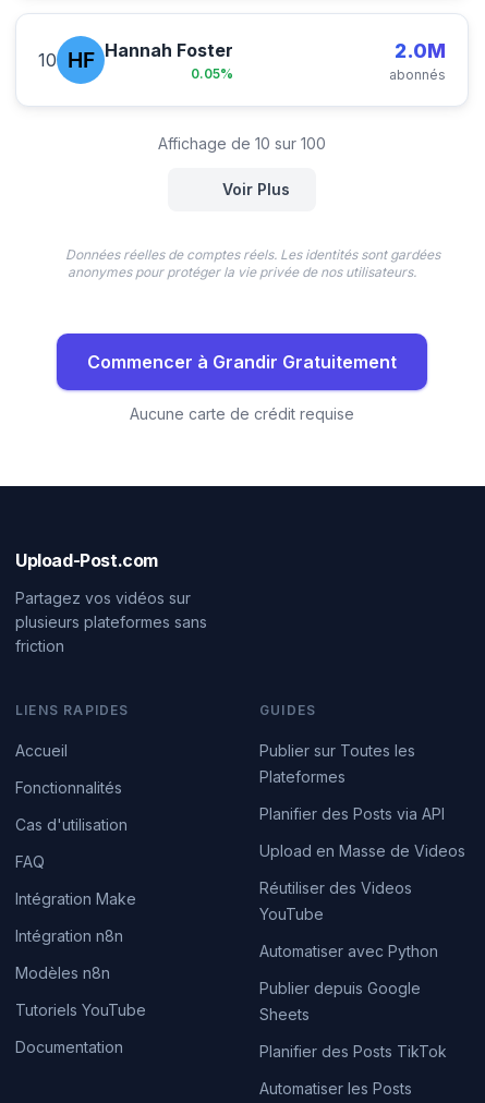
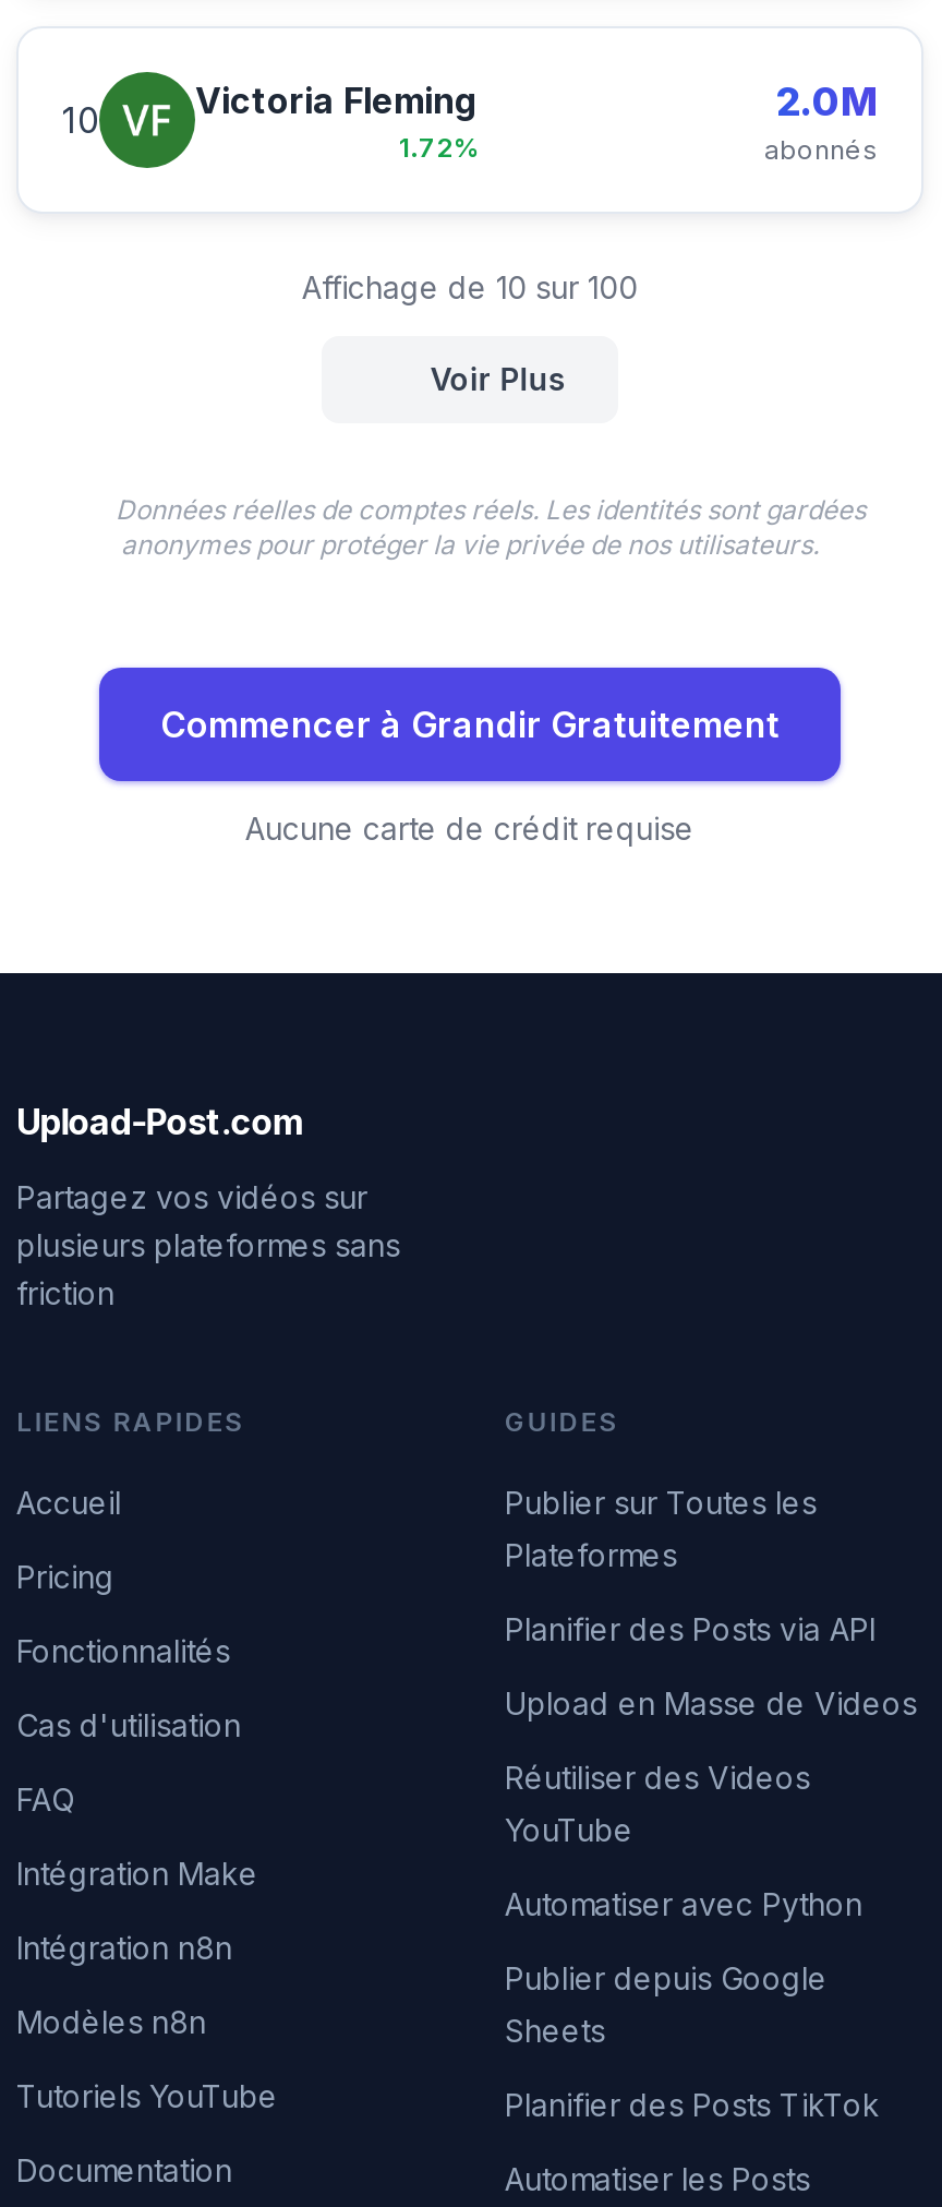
[60,35,233,85] [image] | Hannah Foster | 0.05% -> [106,70,480,170] [image] | Victoria Fleming | 1.72%
moved [15,778,146,1056] -> [16,1632,278,2188]: Fonctionnalités | Cas d'utilisation | FAQ | Intégration Make | Intégration n8n | Modèles n8n | Tutoriels YouTube | Documentation
none -> [16,1558,114,1595] Pricing

